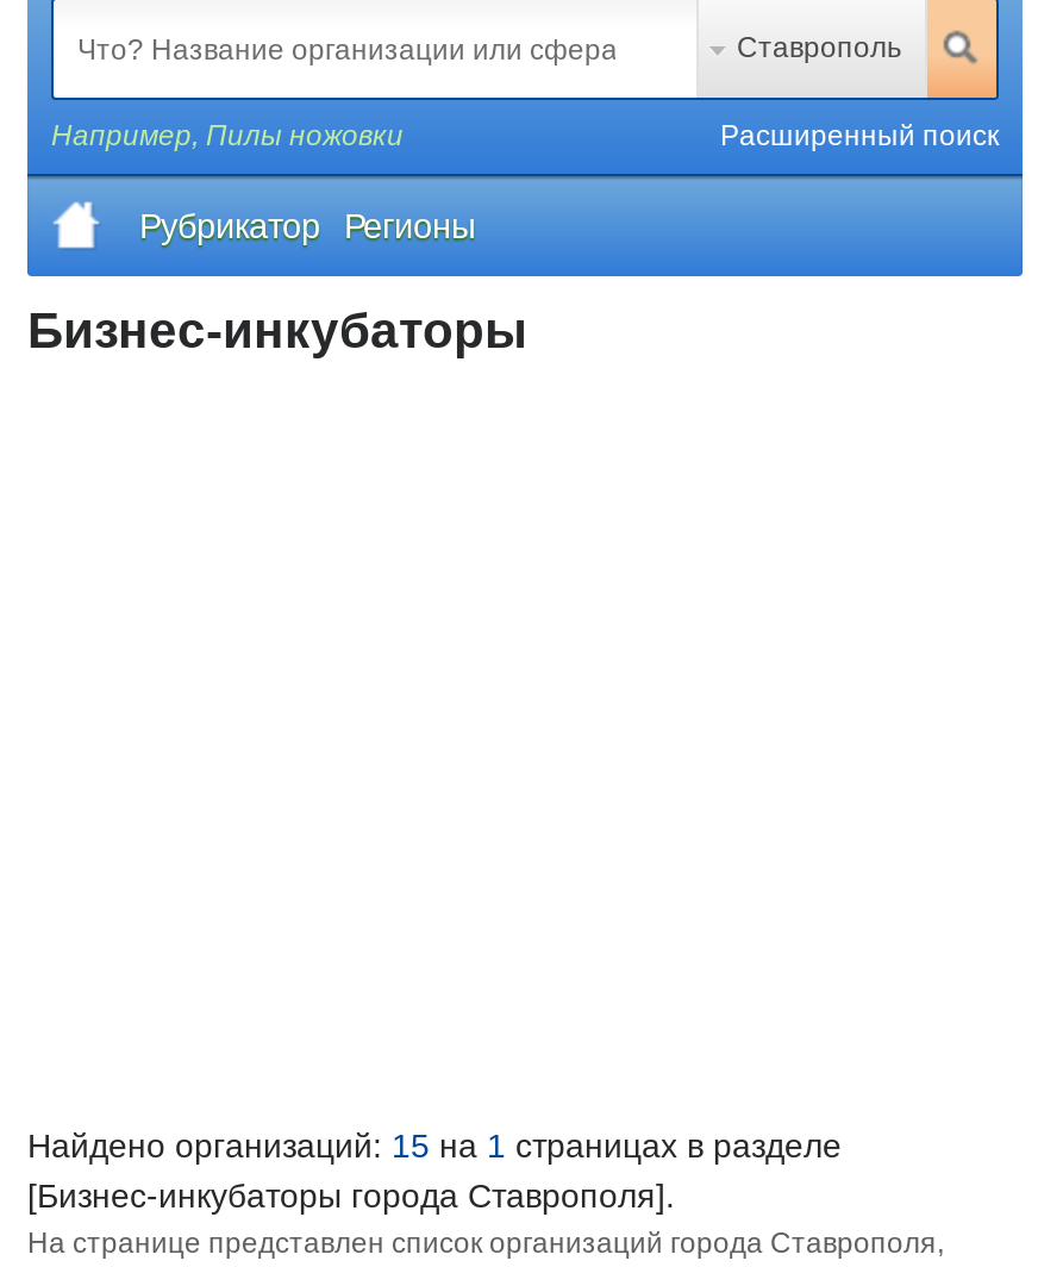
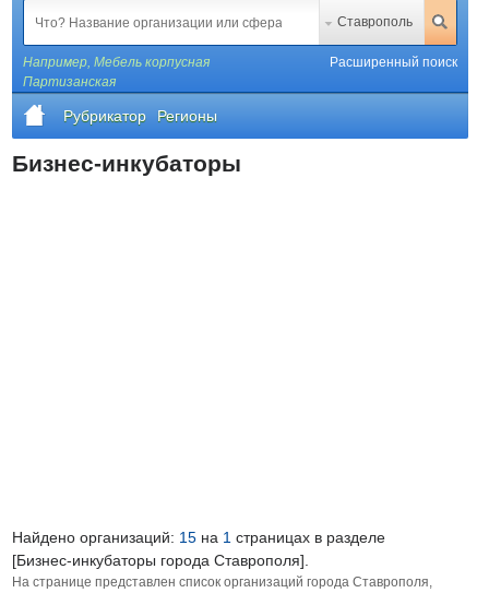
[51,119,404,152] Например, Пилы ножовки -> [23,55,210,90] Например, Мебель корпусная | Партизанская

